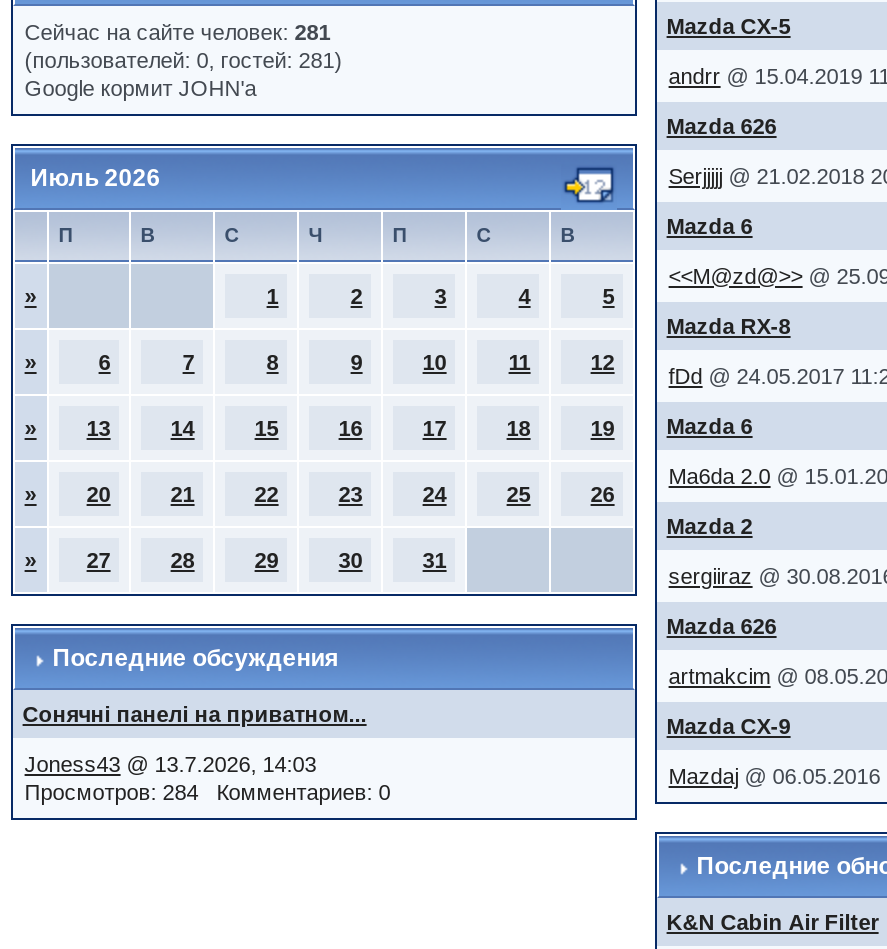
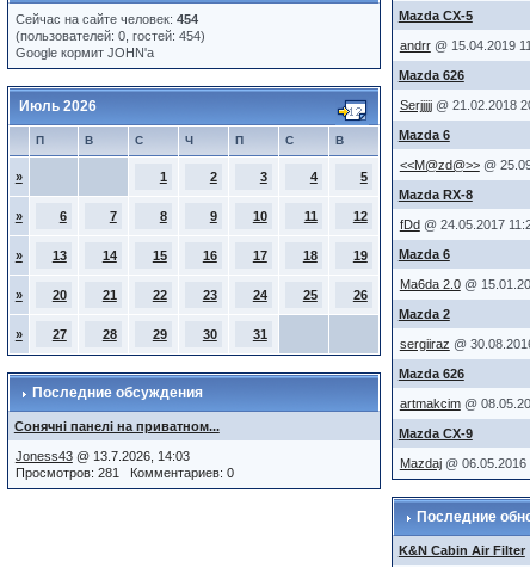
[25,20,331,44] Сейчас на сайте человек: 281 -> [15,12,198,26] Сейчас на сайте человек: 454
[25,48,343,72] (пользователей: 0, гостей: 281) -> [15,29,205,43] (пользователей: 0, гостей: 454)
[25,780,391,804] Просмотров: 284 Комментариев: 0 -> [15,466,234,480] Просмотров: 281 Комментариев: 0

